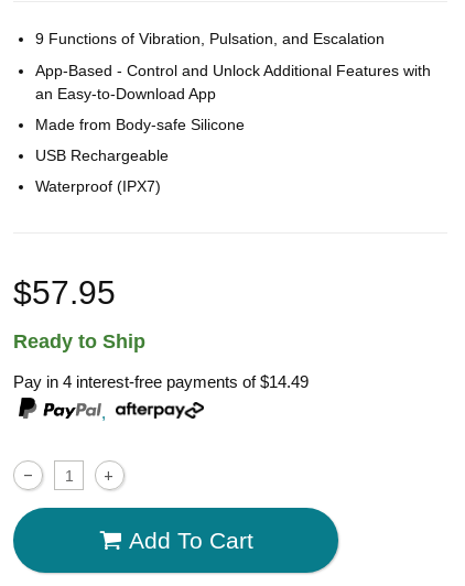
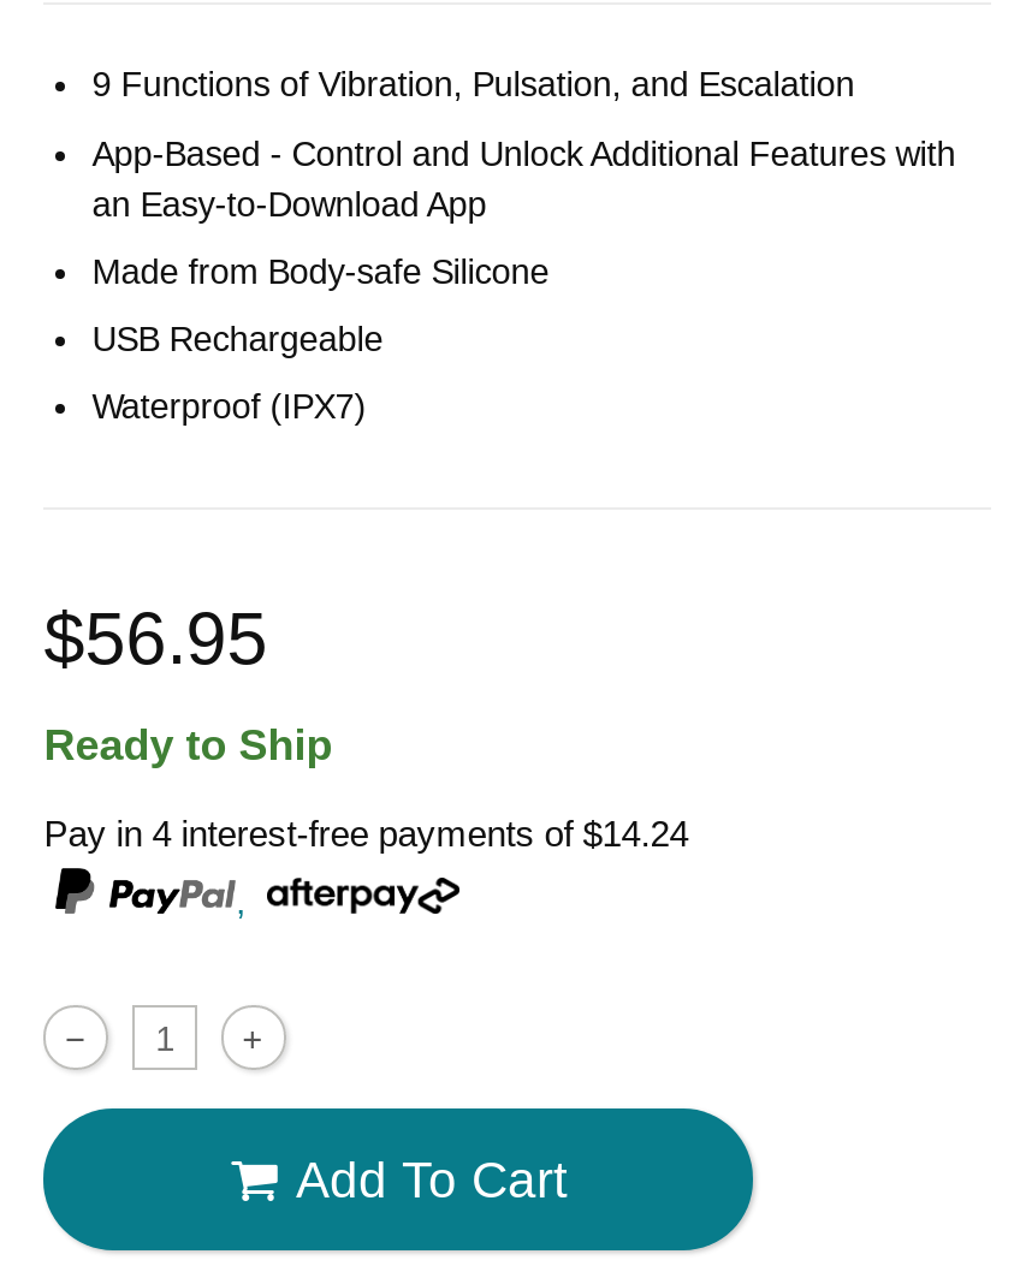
[13,273,116,310] $57.95 -> [44,596,268,677] $56.95
[13,372,309,391] Pay in 4 interest-free payments of $14.49 -> [44,812,688,853] Pay in 4 interest-free payments of $14.24

